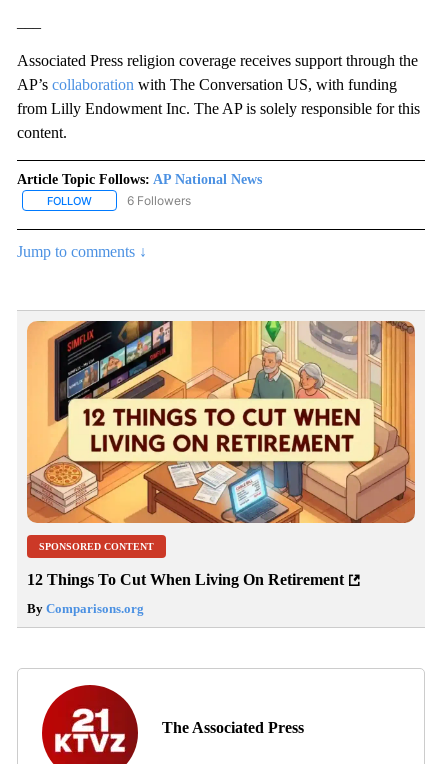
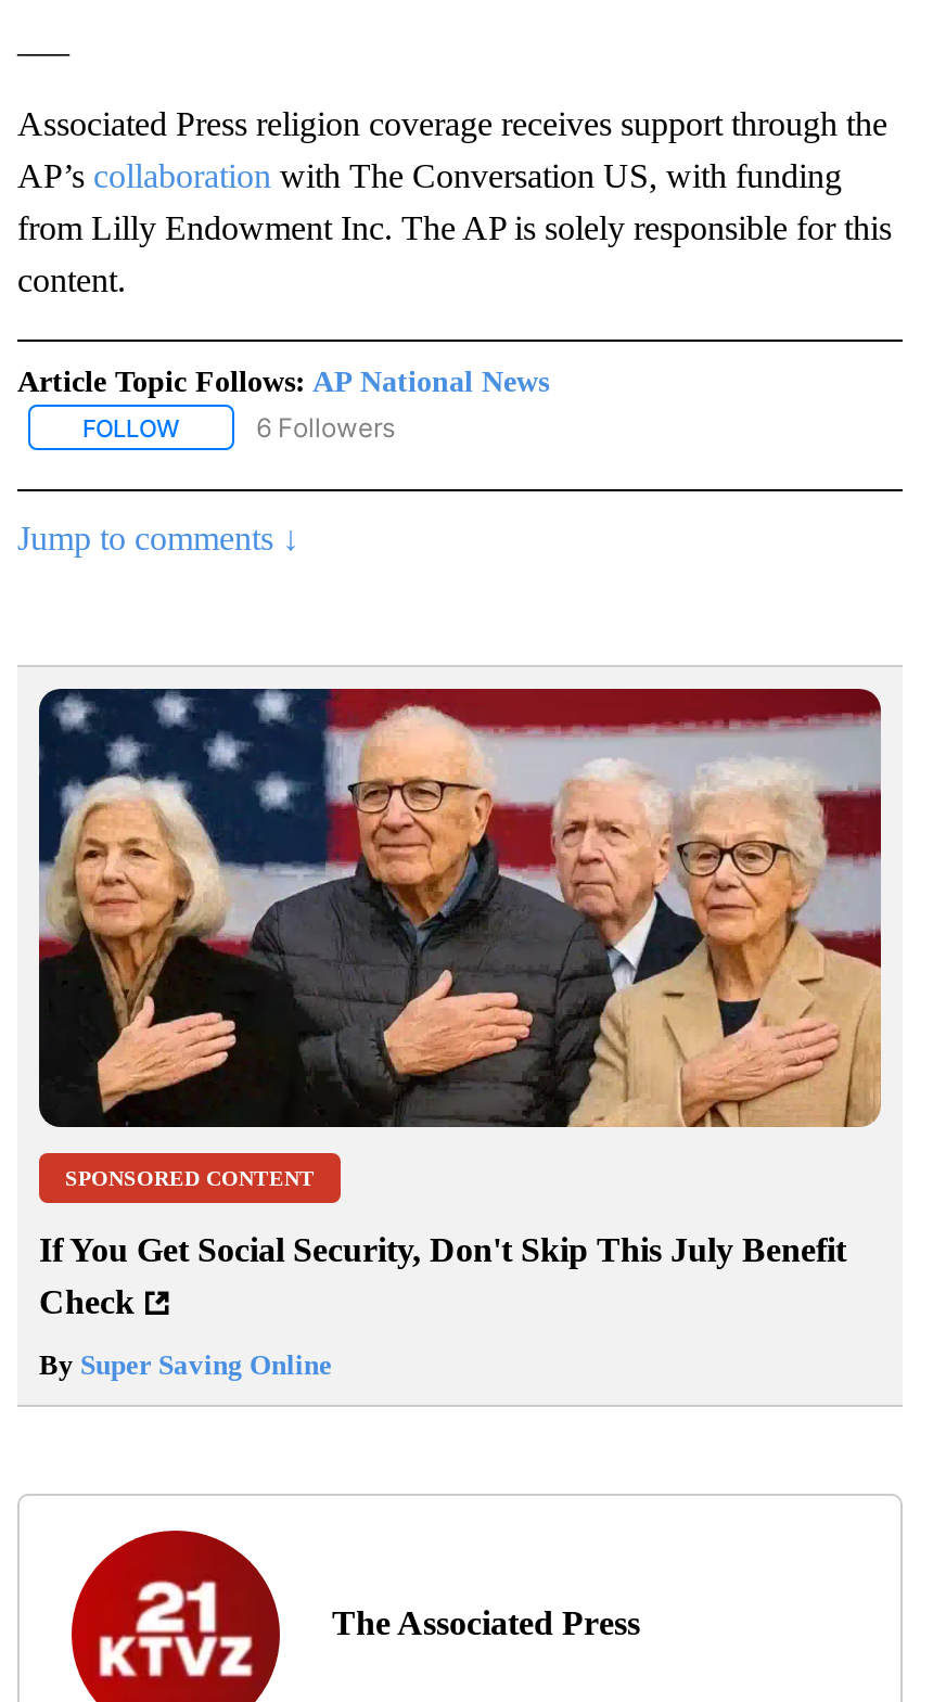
[26,320,416,524] [image] -> [37,687,883,1129] [image]
[27,571,344,588] 12 Things To Cut When Living On Retirement -> [39,1232,846,1321] If You Get Social Security, Don't Skip This July Benefit | Check
[27,601,144,616] By Comparisons.org -> [39,1349,332,1382] By Super Saving Online

